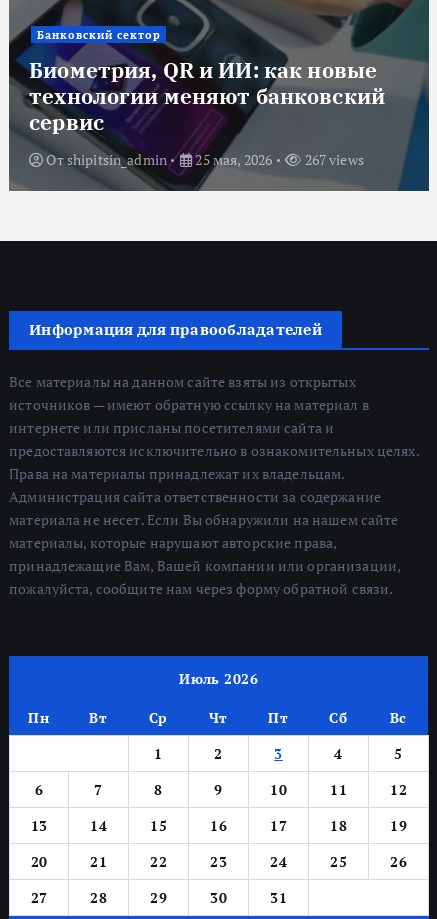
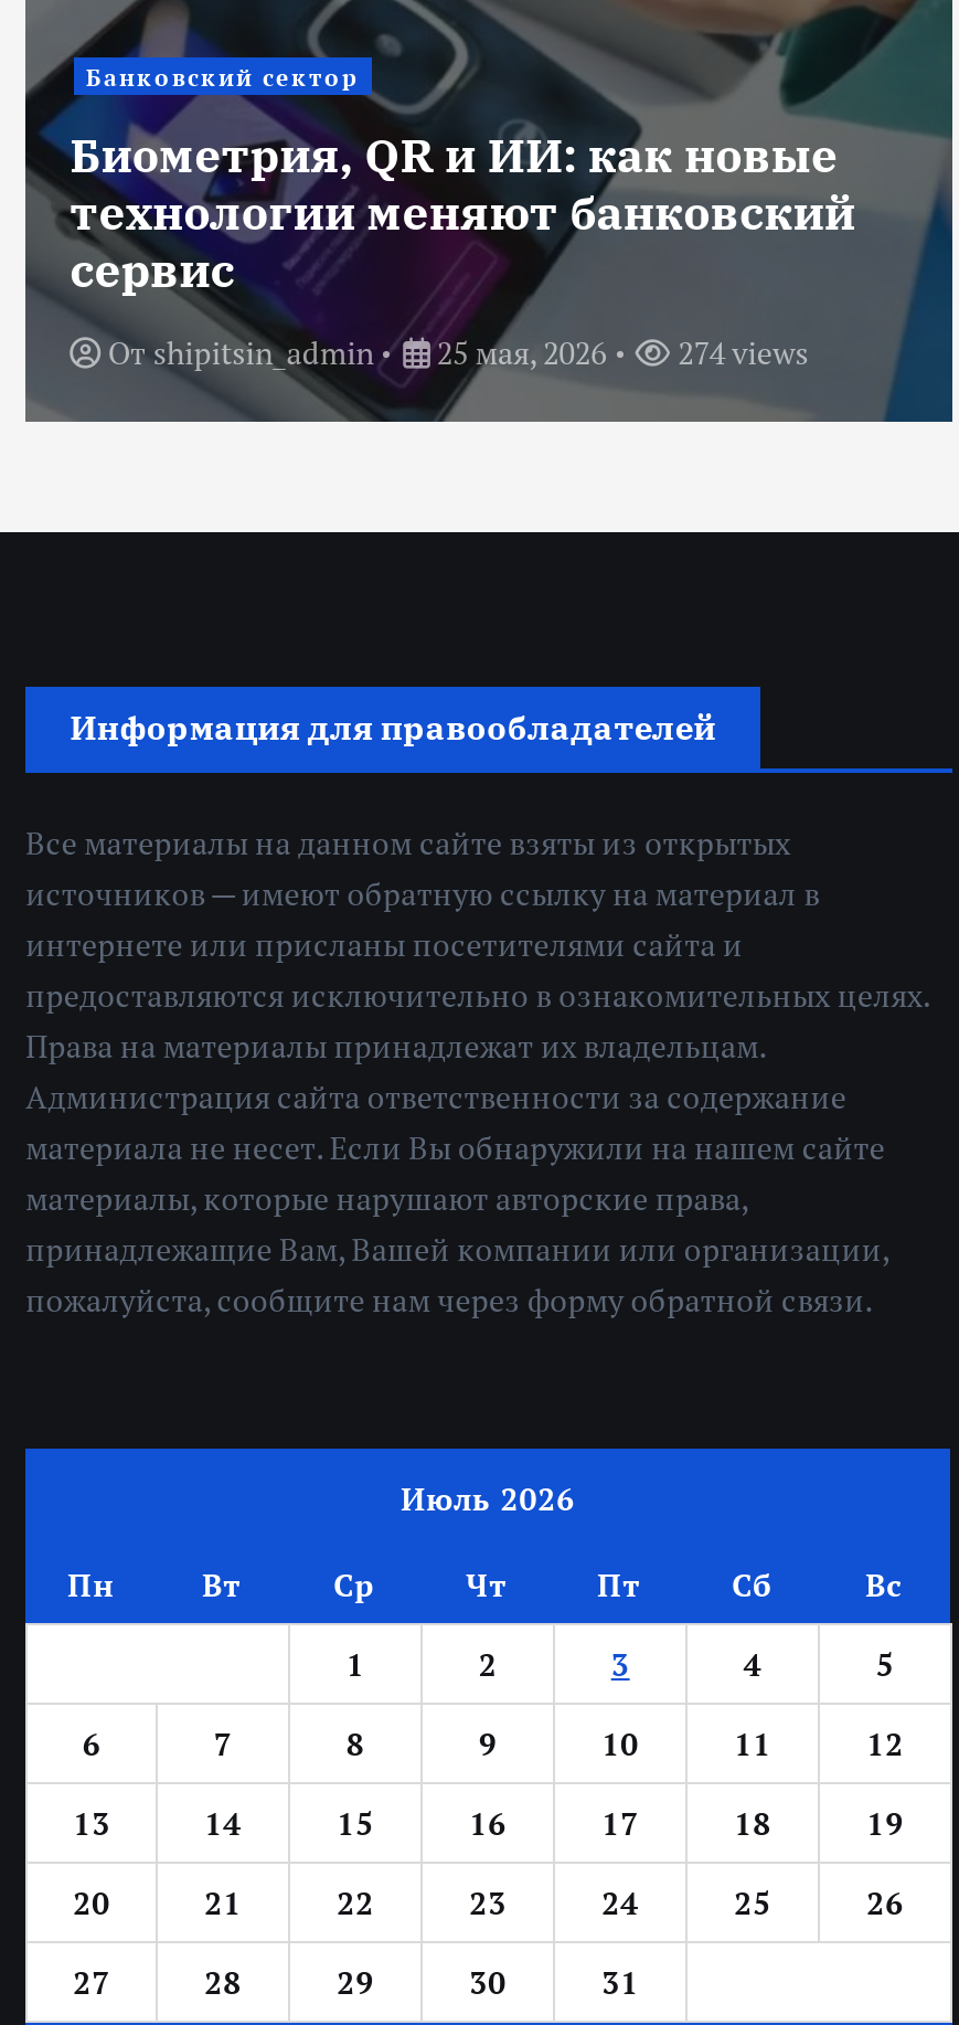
[301,150,364,169] 267 views -> [671,331,809,373] 274 views

